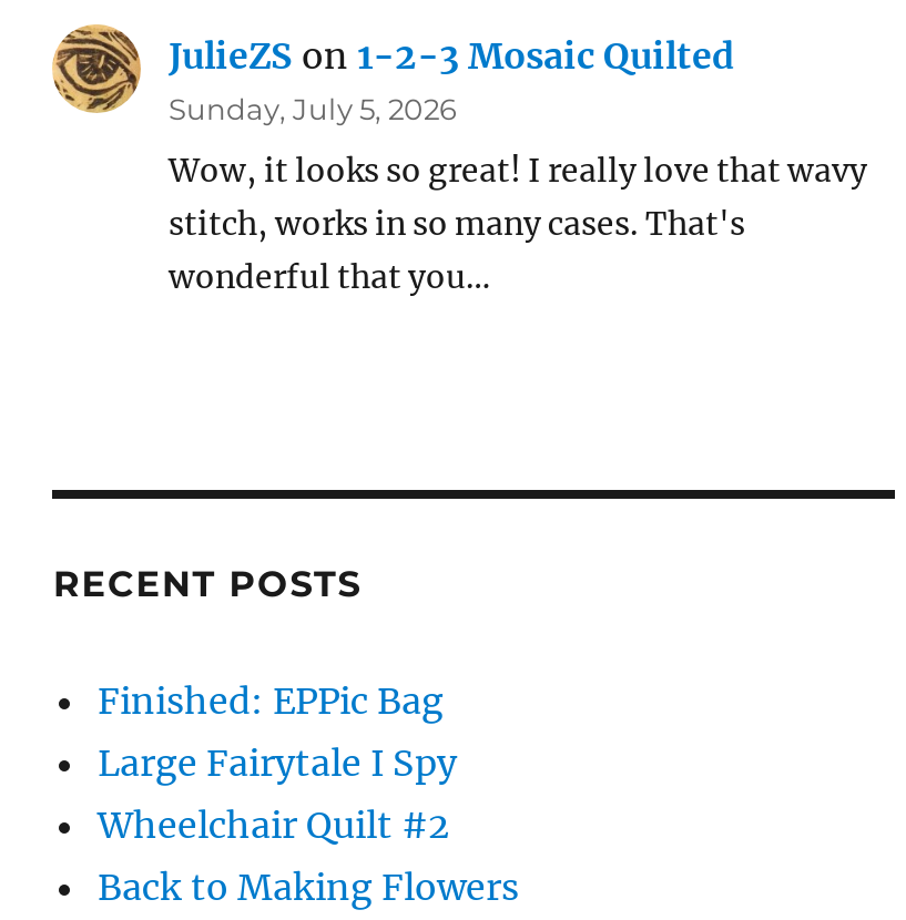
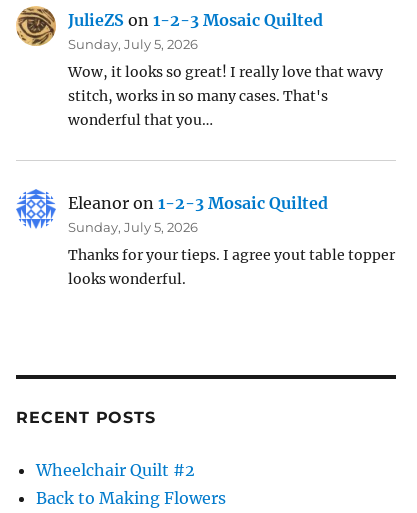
none -> [15,188,395,288] [image] | Eleanor on 1-2-3 Mosaic Quilted | Sunday, July 5, 2026 | Thanks for your tieps. I agree yout table topper | looks wonderful.
moved [53,564,362,606] -> [16,408,155,427]: RECENT POSTS
[98,679,457,785] Finished: EPPic Bag | Large Fairytale I Spy -> none

